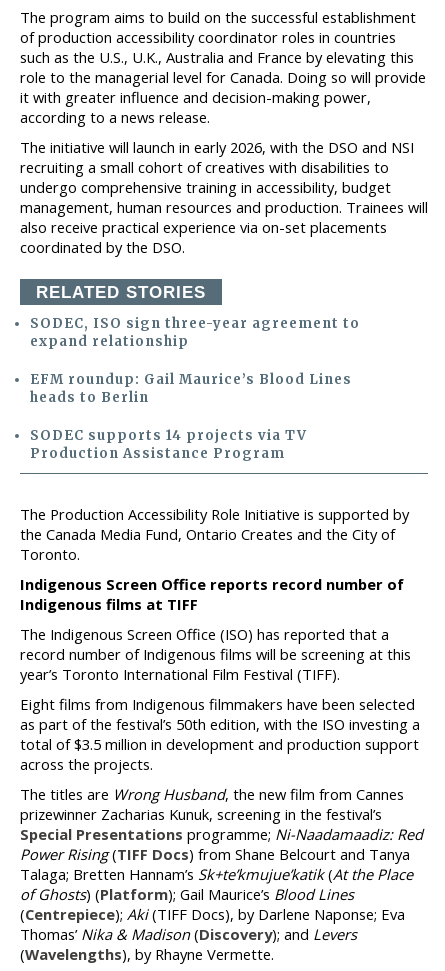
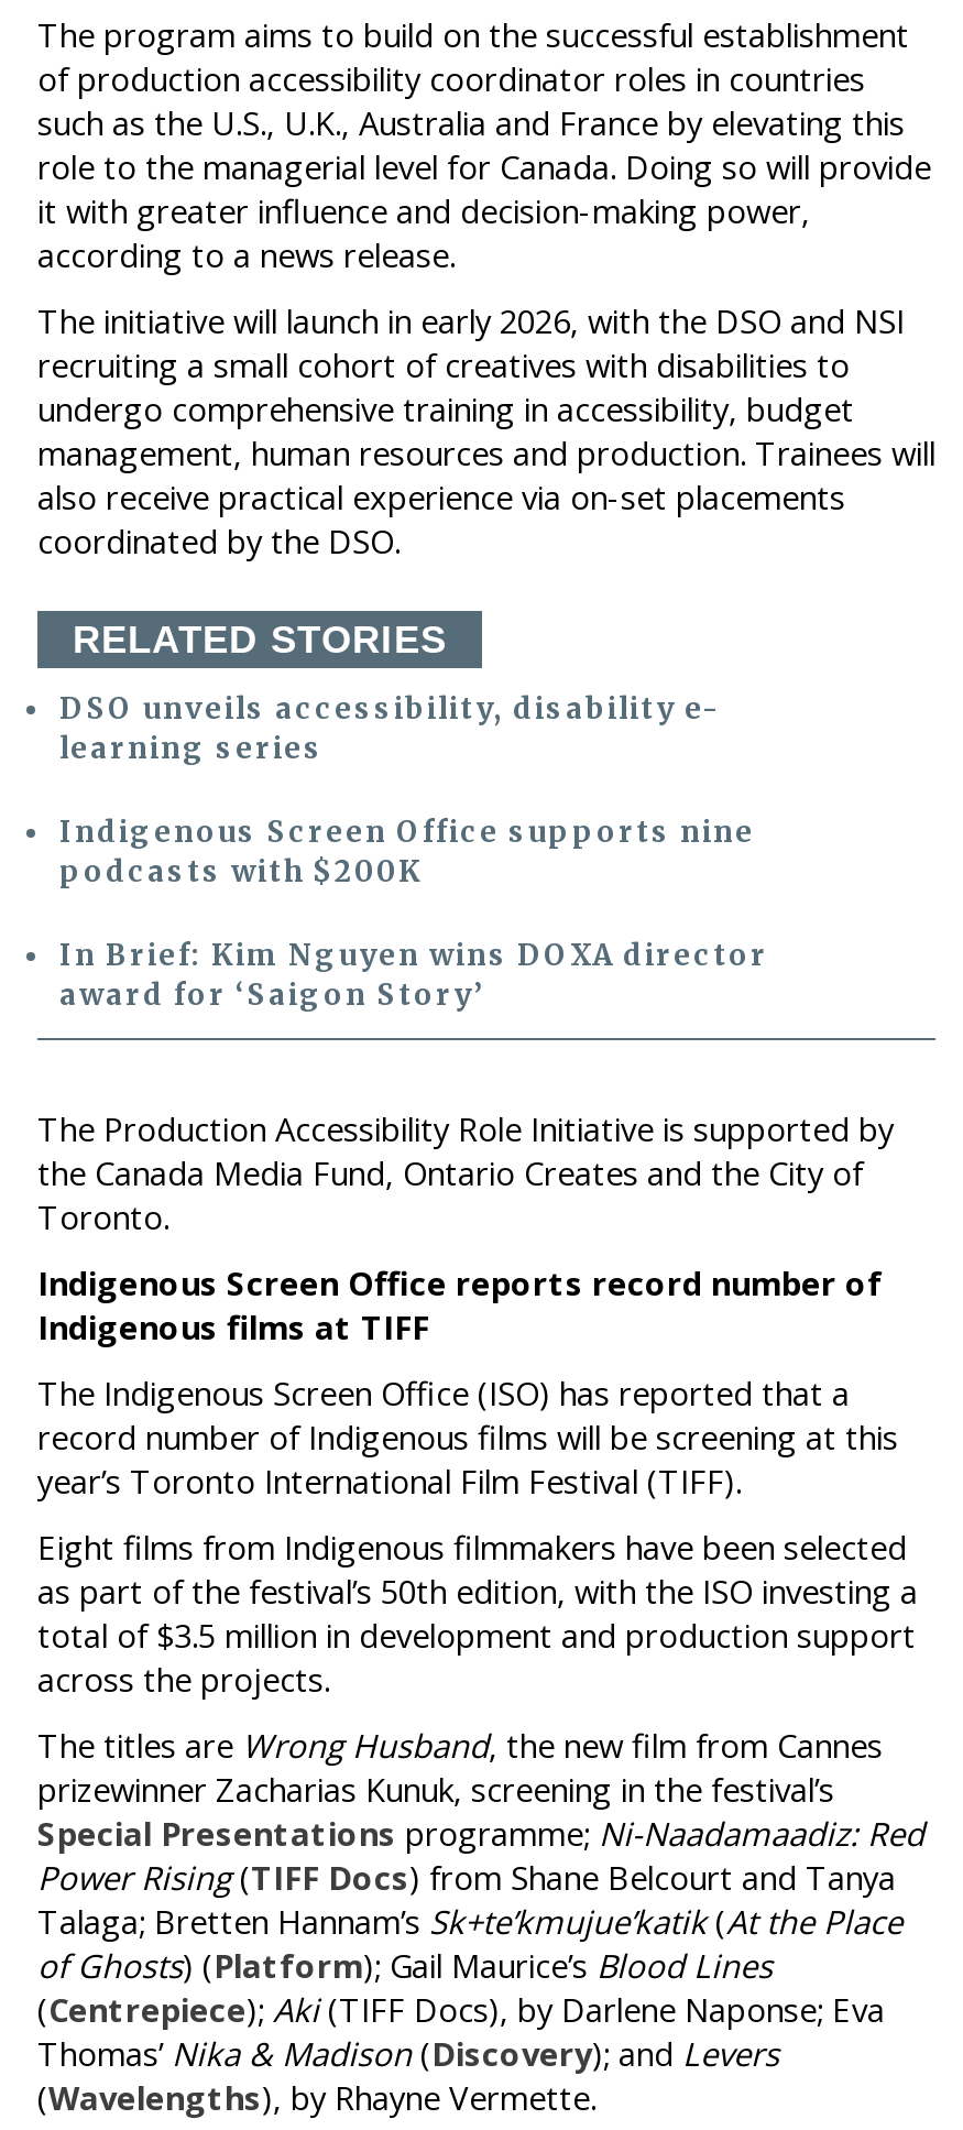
[30,315,360,350] SODEC, ISO sign three-year agreement to | expand relationship -> [59,690,720,767] DSO unveils accessibility, disability e- | learning series
[30,371,352,406] EFM roundup: Gail Maurice’s Blood Lines | heads to Berlin -> [59,813,755,891] Indigenous Screen Office supports nine | podcasts with $200K
[30,427,307,462] SODEC supports 14 projects via TV | Production Assistance Program -> [59,937,768,1014] In Brief: Kim Nguyen wins DOXA director | award for ‘Saigon Story’

